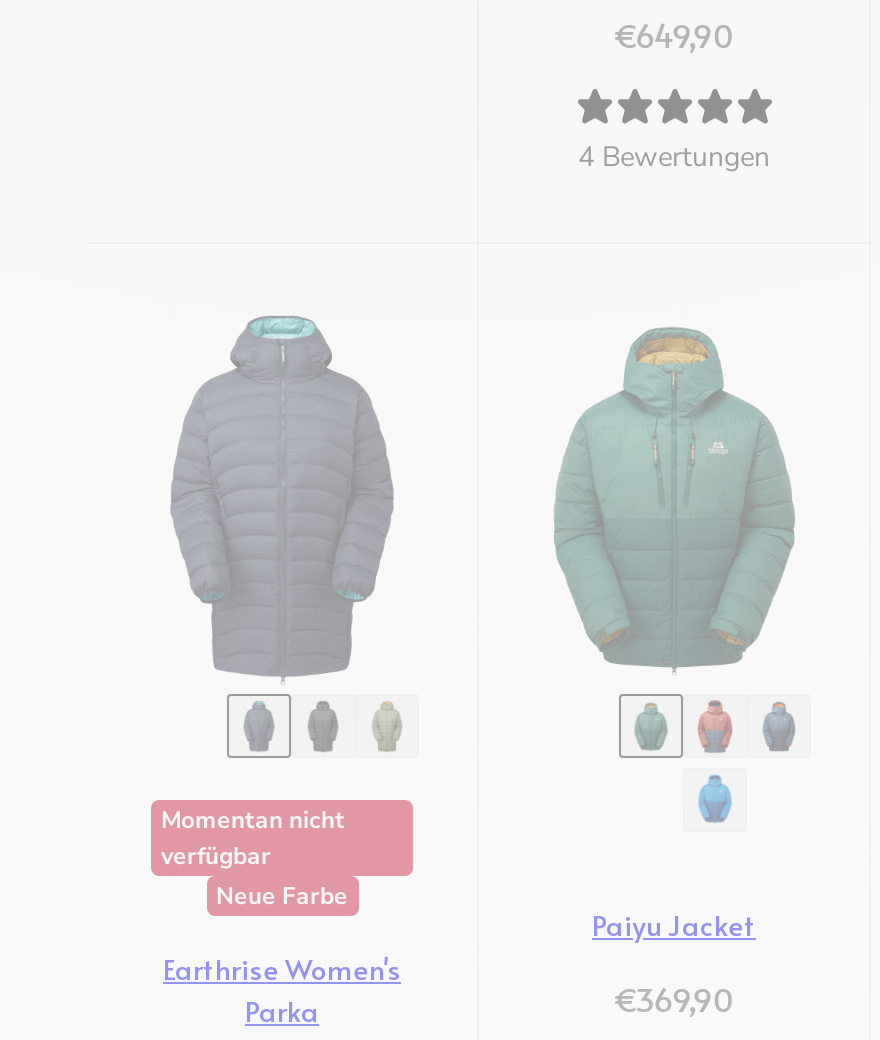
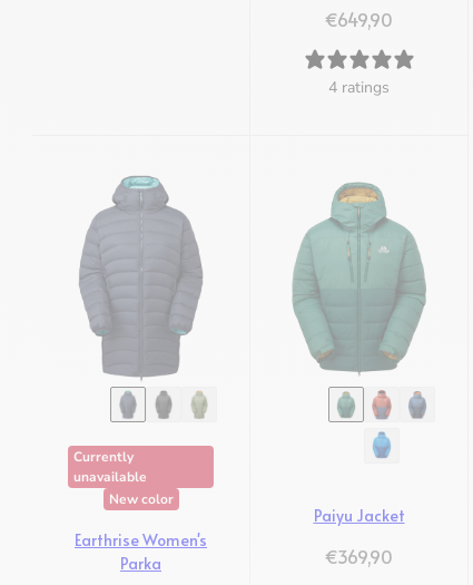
[578,138,770,176] 4 Bewertungen -> [328,77,390,98] 4 ratings
[161,803,348,911] Momentan nicht | verfügbar | Neue Farbe -> [73,447,173,508] Currently | unavailable | New color

